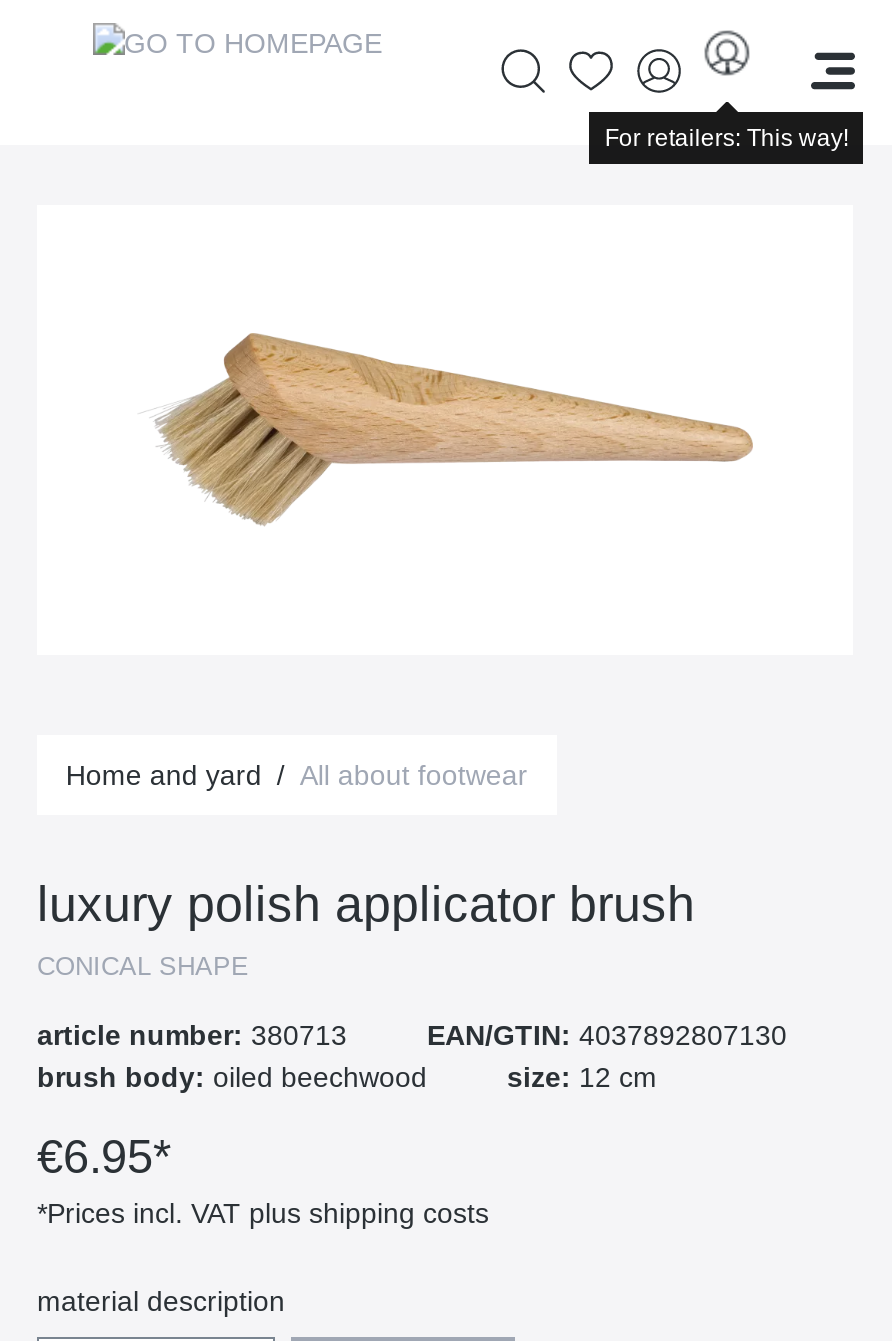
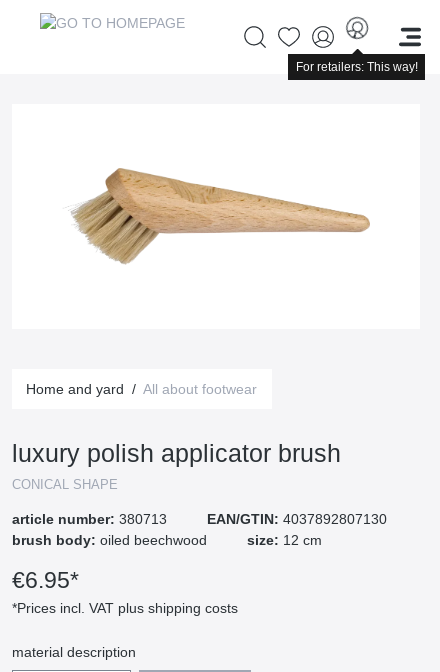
none -> [296,60,418,74] For retailers: This way!

